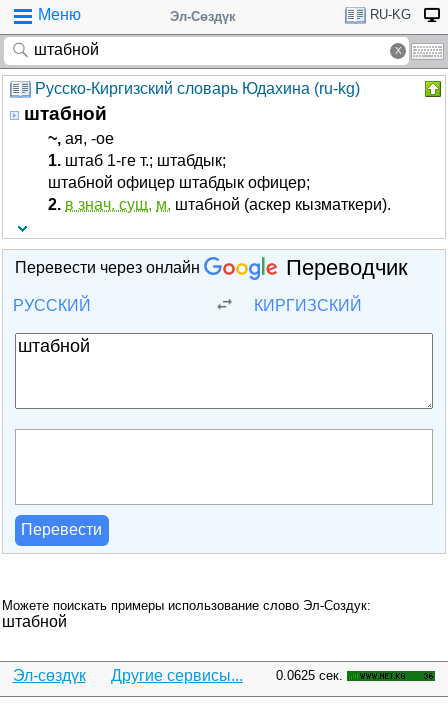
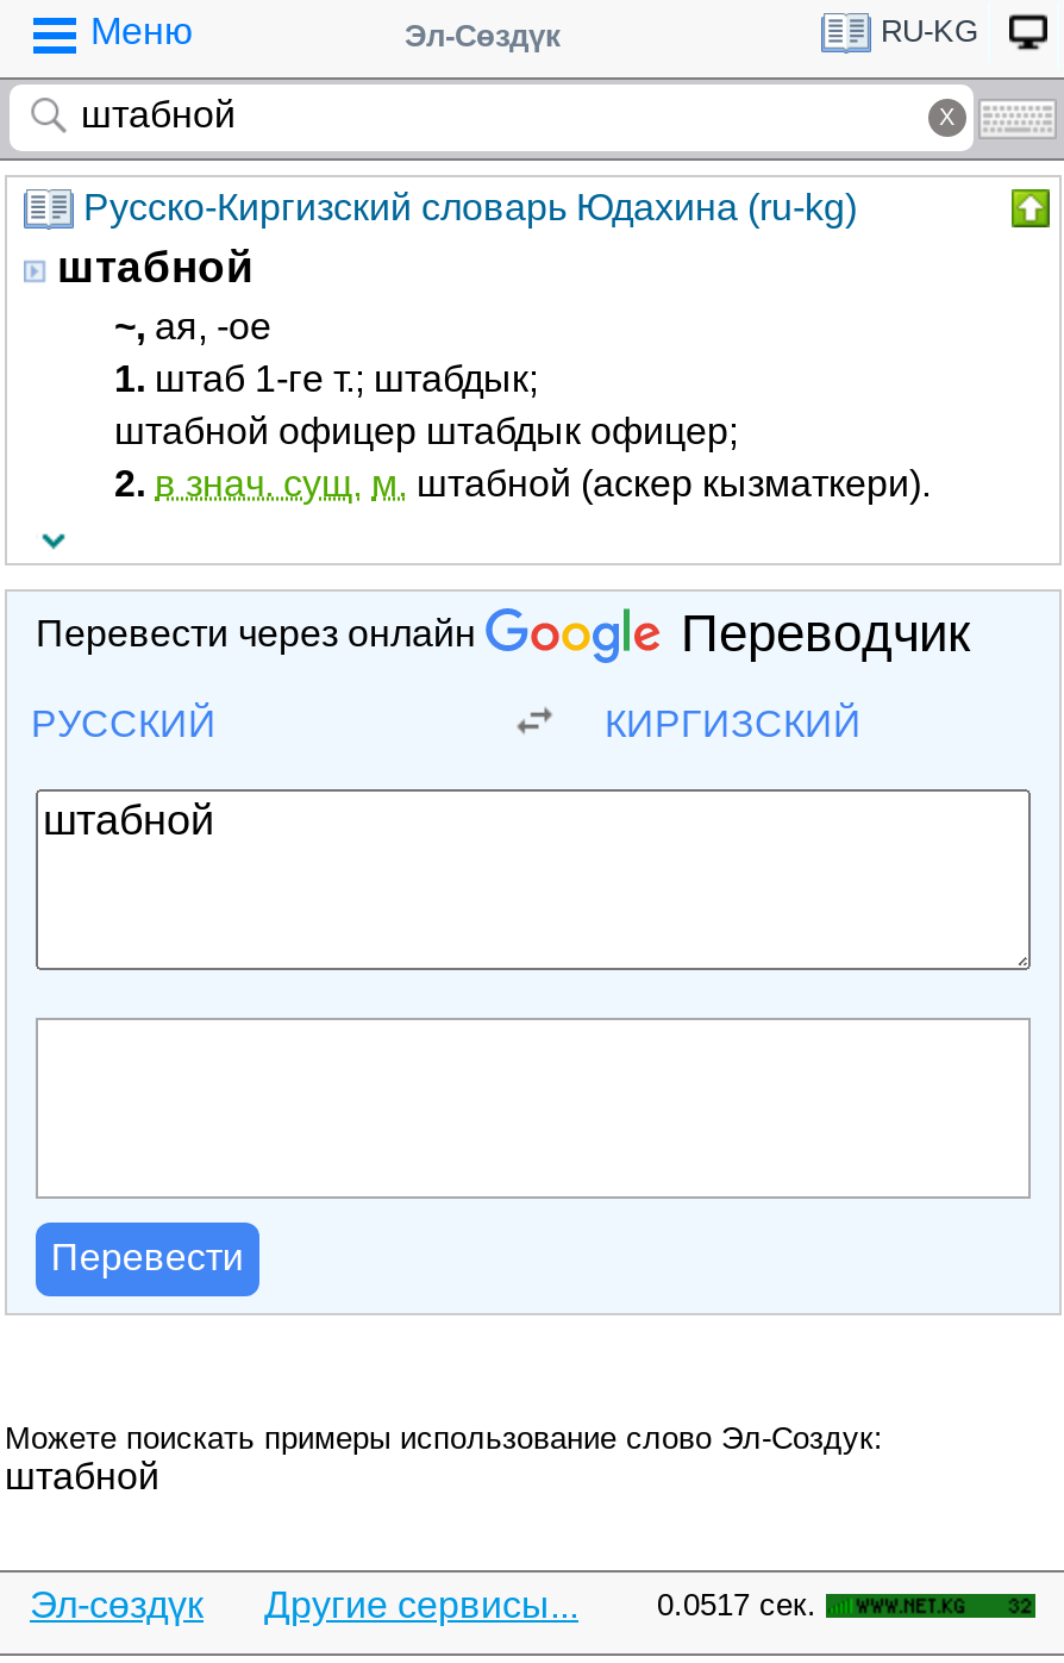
[276,668,343,683] 0.0625 сек. -> [657,1586,816,1622] 0.0517 сек.

